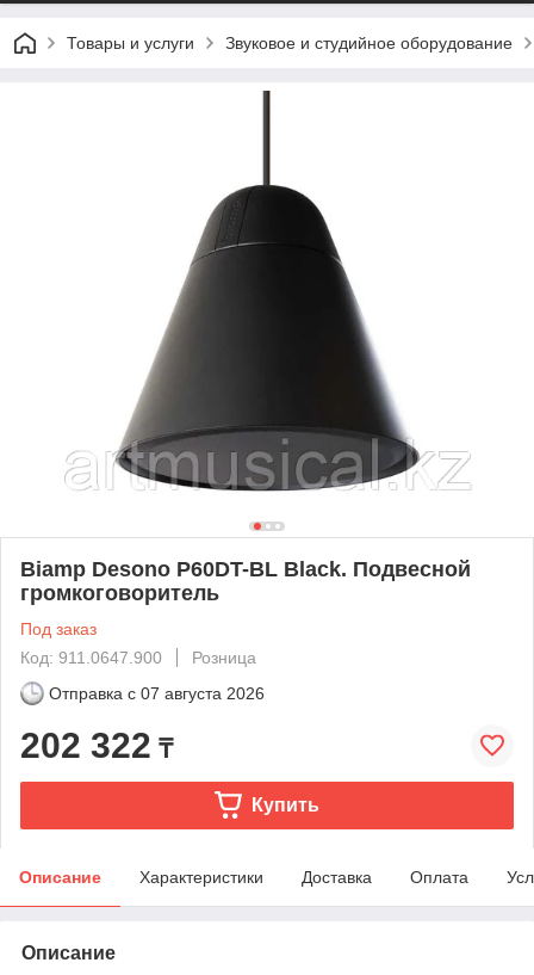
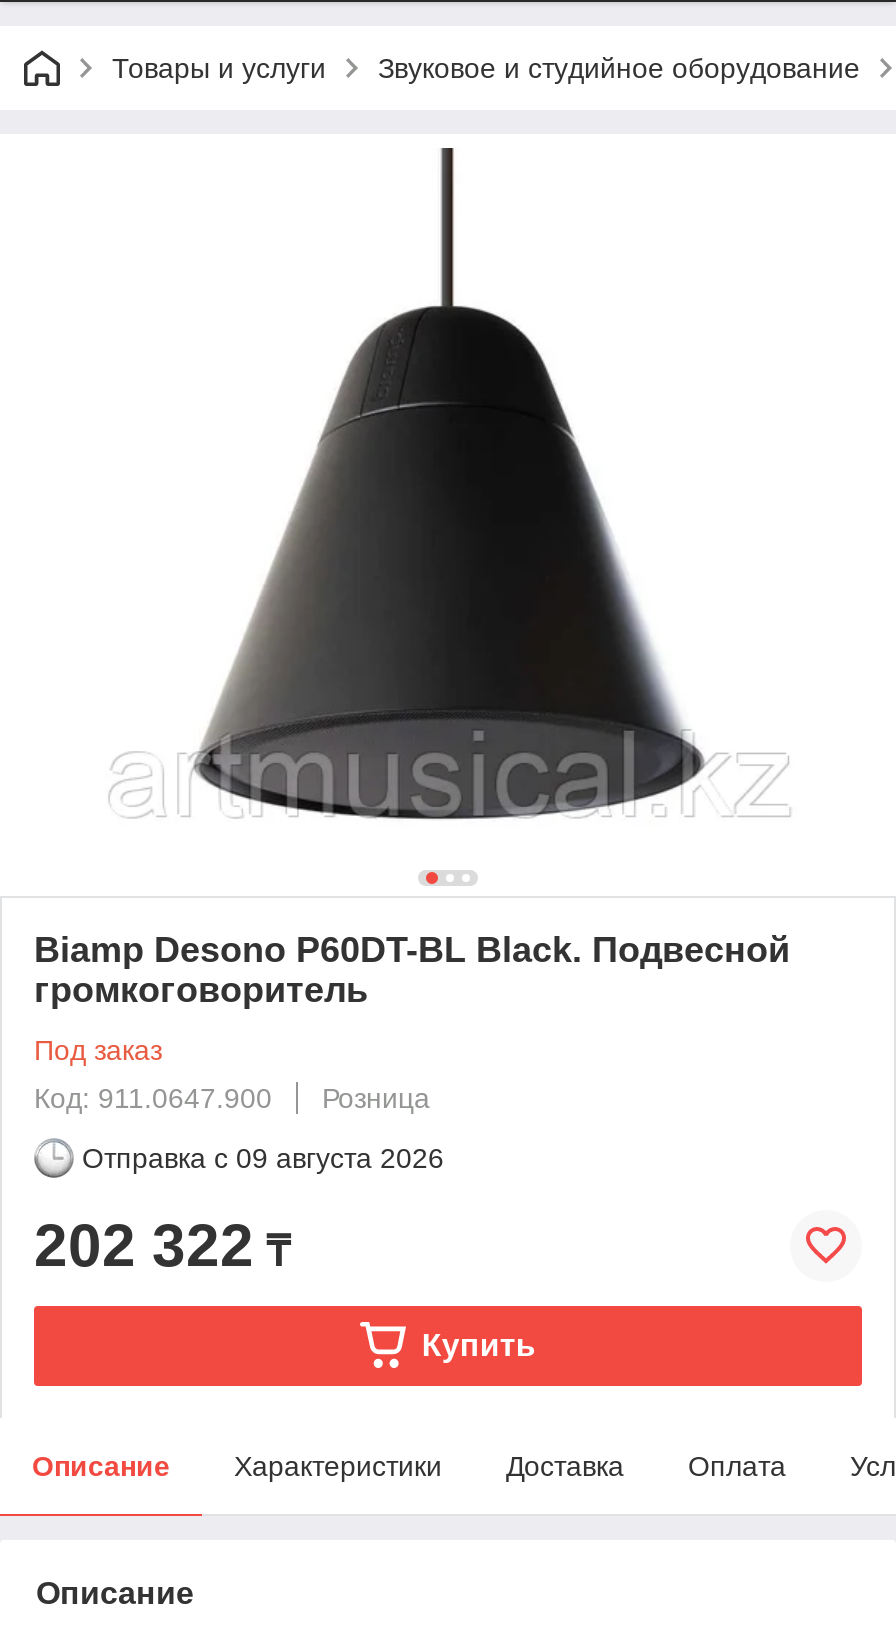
[49,684,265,703] Отправка с 07 августа 2026 -> [82,1142,444,1174] Отправка с 09 августа 2026

